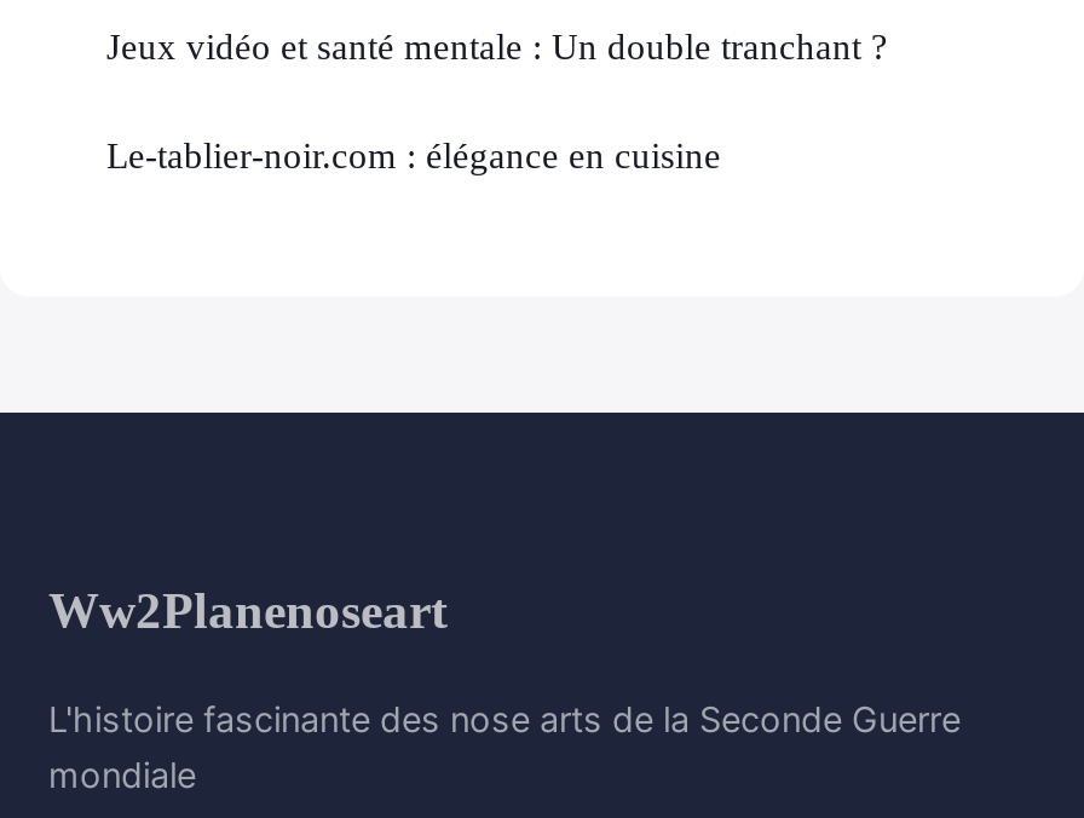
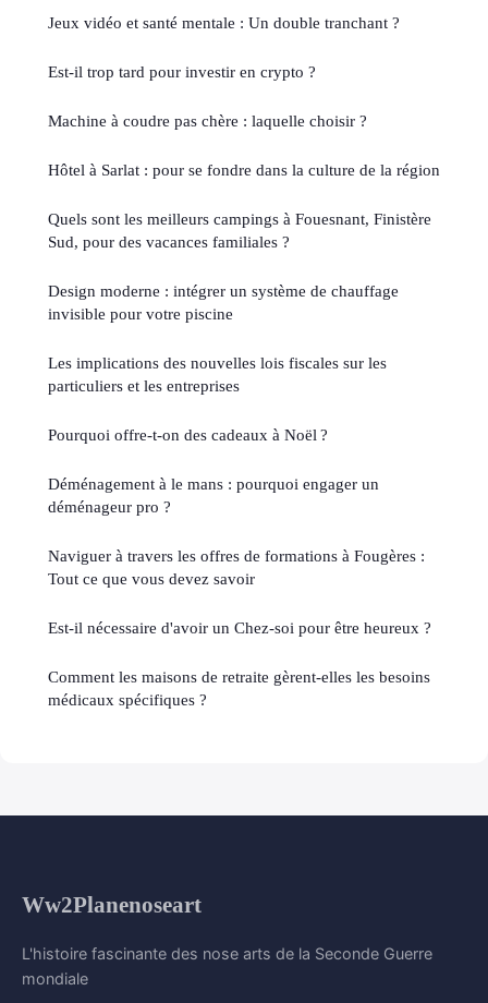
[106,133,721,174] Le-tablier-noir.com : élégance en cuisine -> [48,62,440,709] Est-il trop tard pour investir en crypto ? | Machine à coudre pas chère : laquelle choisir ? | Hôtel à Sarlat : pour se fondre dans la culture de la région | Quels sont les meilleurs campings à Fouesnant, Finistère | Sud, pour des vacances familiales ? | Design moderne : intégrer un système de chauffage | invisible pour votre piscine | Les implications des nouvelles lois fiscales sur les | particuliers et les entreprises | Pourquoi offre-t-on des cadeaux à Noël ? | Déménagement à le mans : pourquoi engager un | déménageur pro ? | Naviguer à travers les offres de formations à Fougères : | Tout ce que vous devez savoir | Est-il nécessaire d'avoir un Chez-soi pour être heureux ? | Comment les maisons de retraite gèrent-elles les besoins | médicaux spécifiques ?

